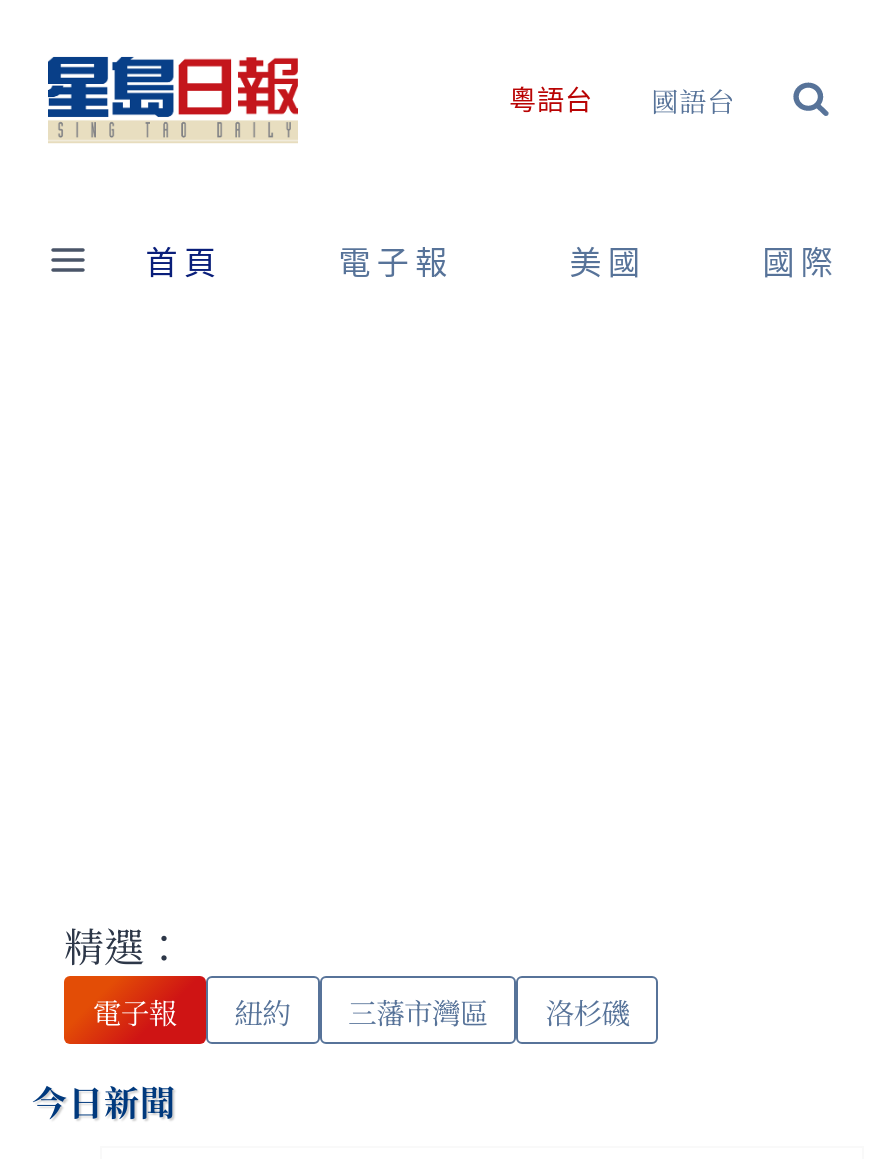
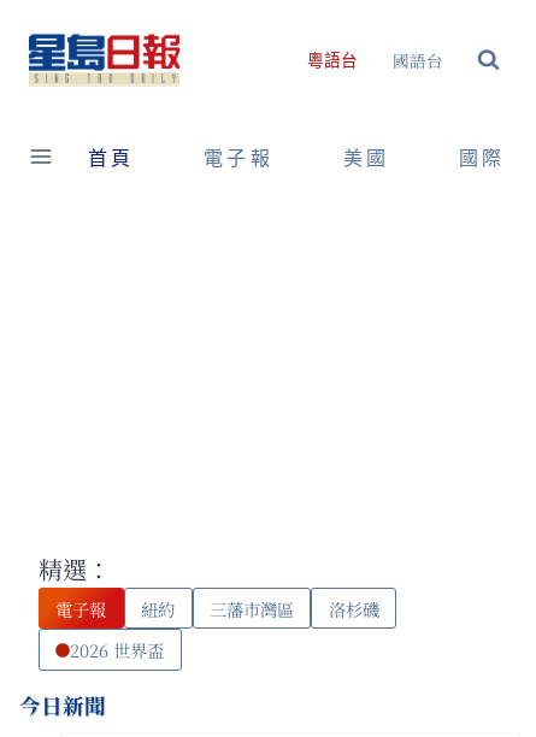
none -> [70,637,164,663] 2026 世界盃

